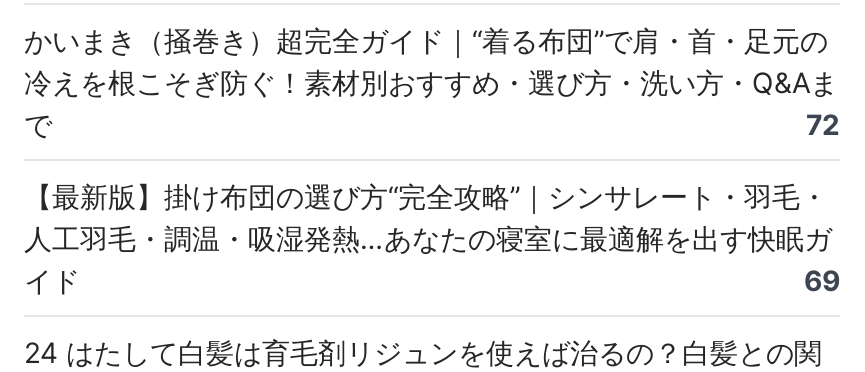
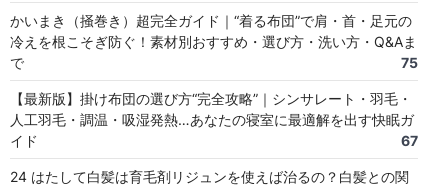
[806,106,840,140] 72 -> [401,54,418,71] 75
[804,262,840,296] 69 -> [401,132,418,149] 67

